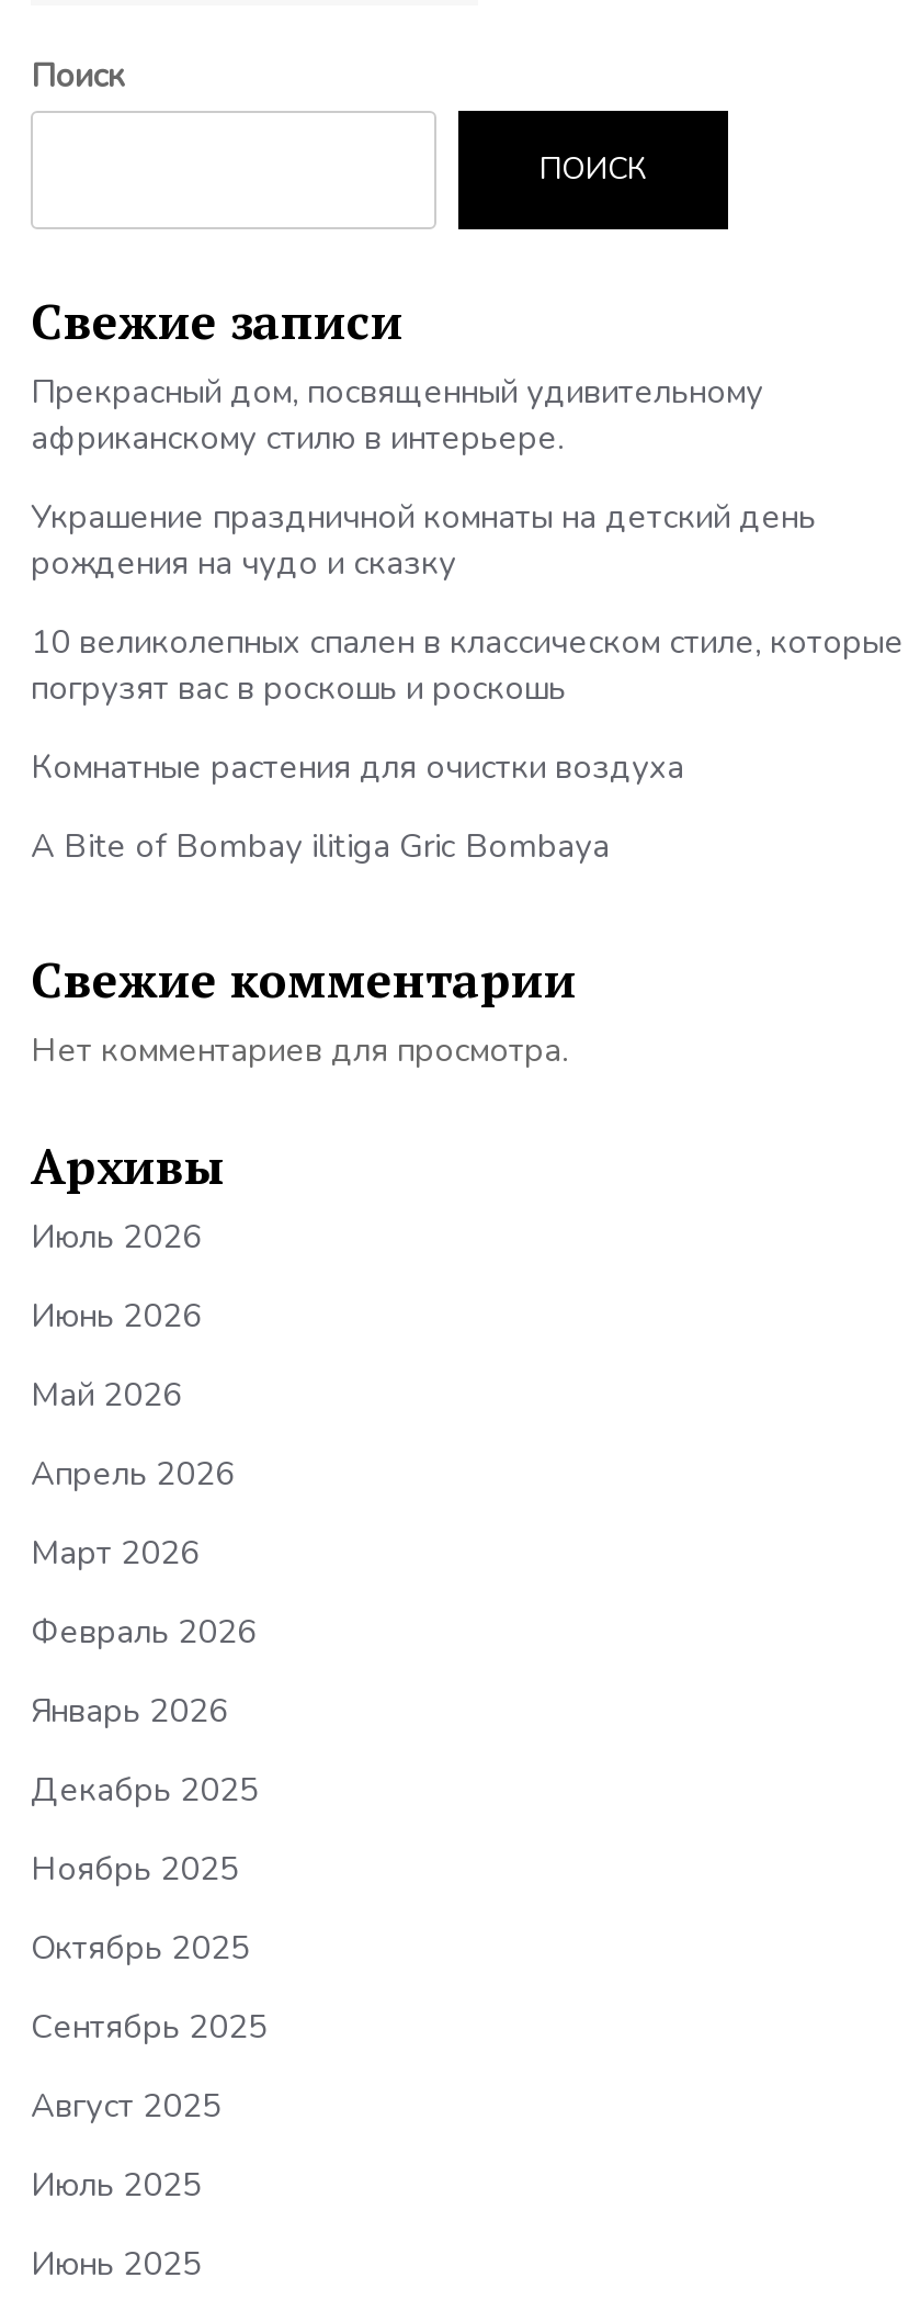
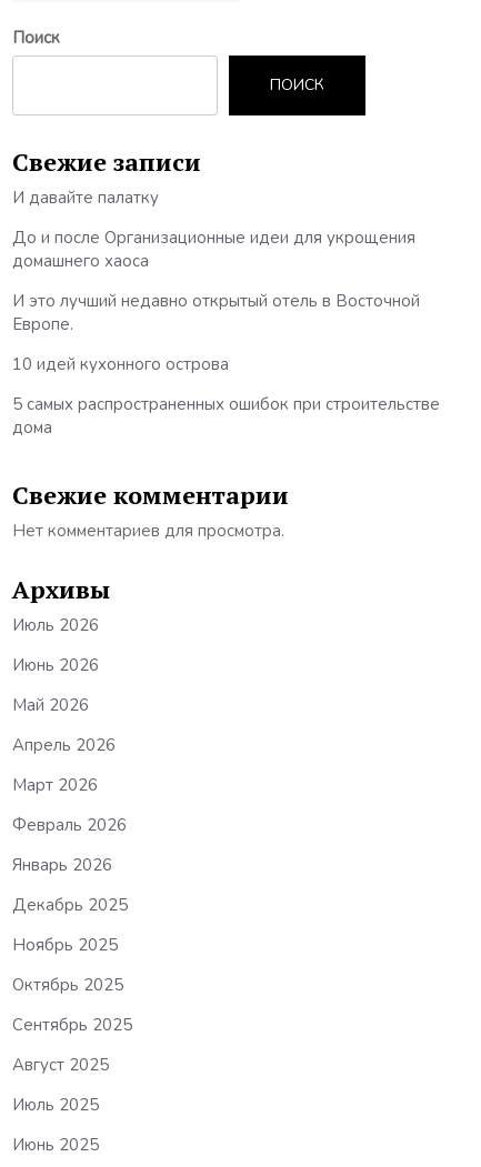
[31,370,763,460] Прекрасный дом, посвященный удивительному | африканскому стилю в интерьере. -> [12,187,159,209] И давайте палатку
[31,495,816,585] Украшение праздничной комнаты на детский день | рождения на чудо и сказку -> [12,227,415,272] До и после Организационные идеи для укрощения | домашнего хаоса
[31,620,904,710] 10 великолепных спален в классическом стиле, которые | погрузят вас в роскошь и роскошь -> [12,290,420,336] И это лучший недавно открытый отель в Восточной | Европе.
[31,746,684,789] Комнатные растения для очистки воздуха -> [12,353,229,376] 10 идей кухонного острова
[31,825,610,868] A Bite of Bombay ilitiga Gric Bombaya -> [12,393,440,439] 5 самых распространенных ошибок при строительстве | дома

